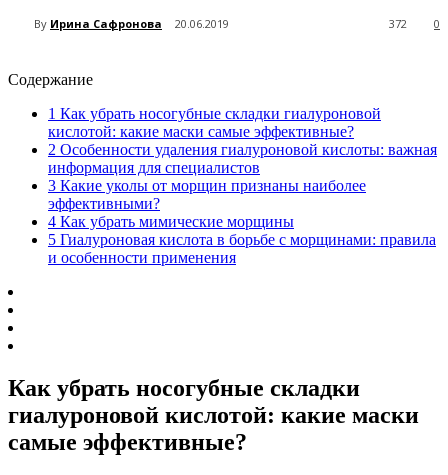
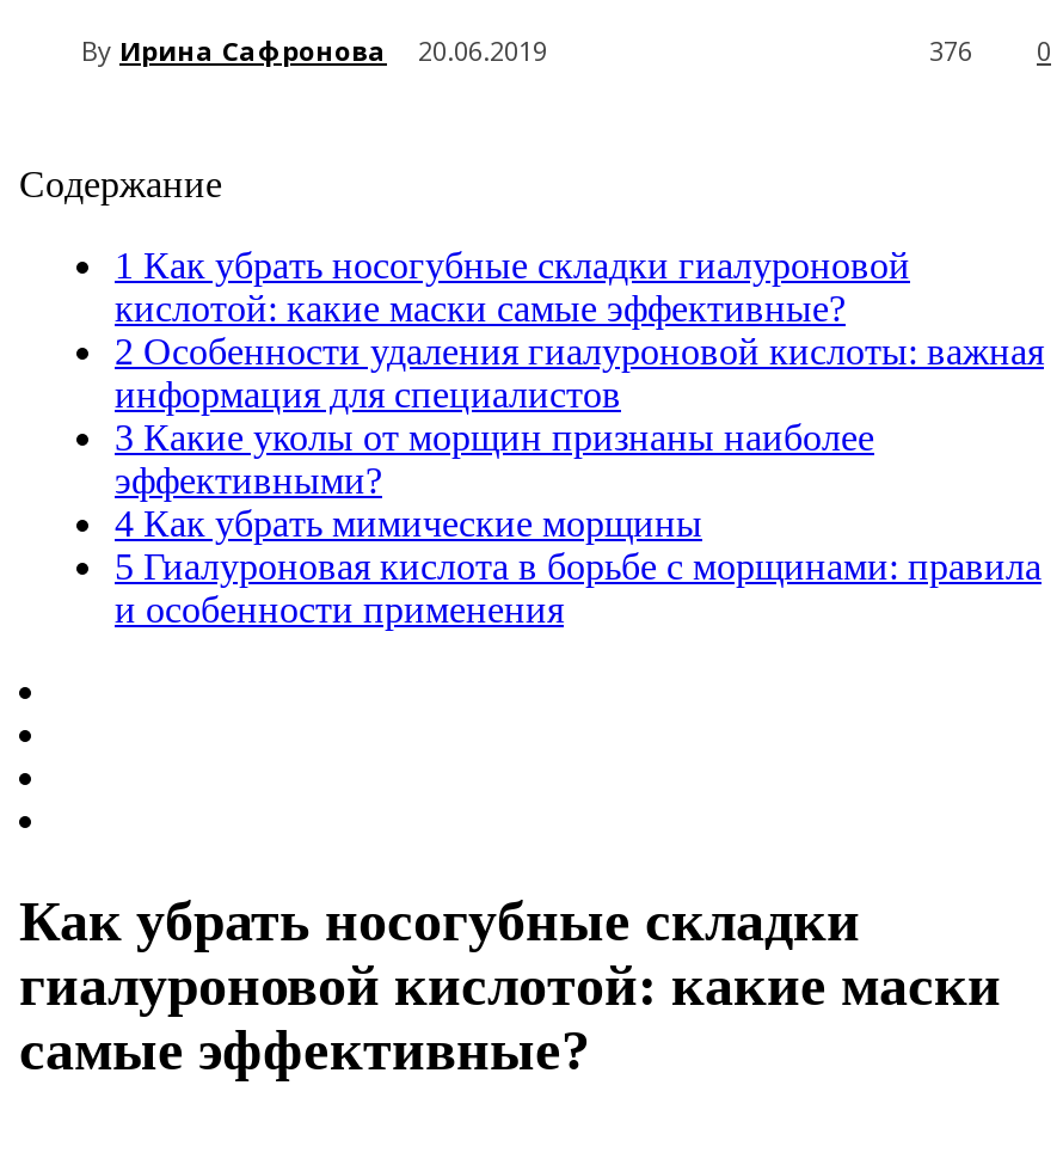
[389,16,440,31] 372 0 -> [929,33,1051,68] 376 0

